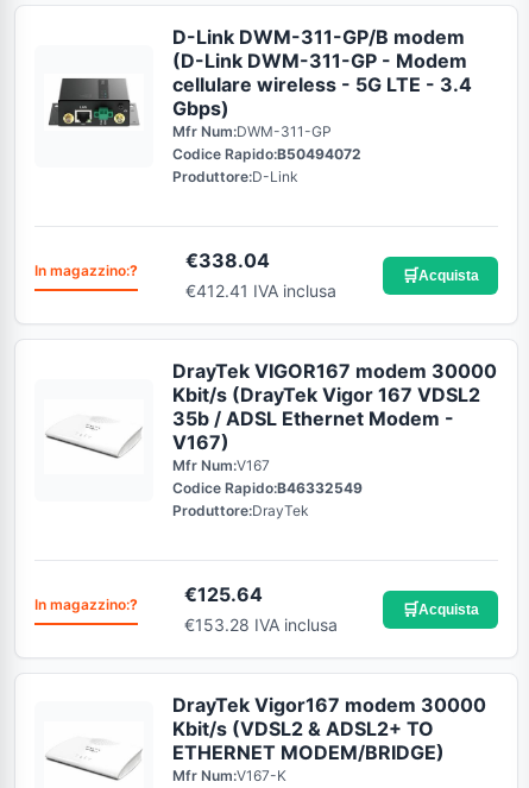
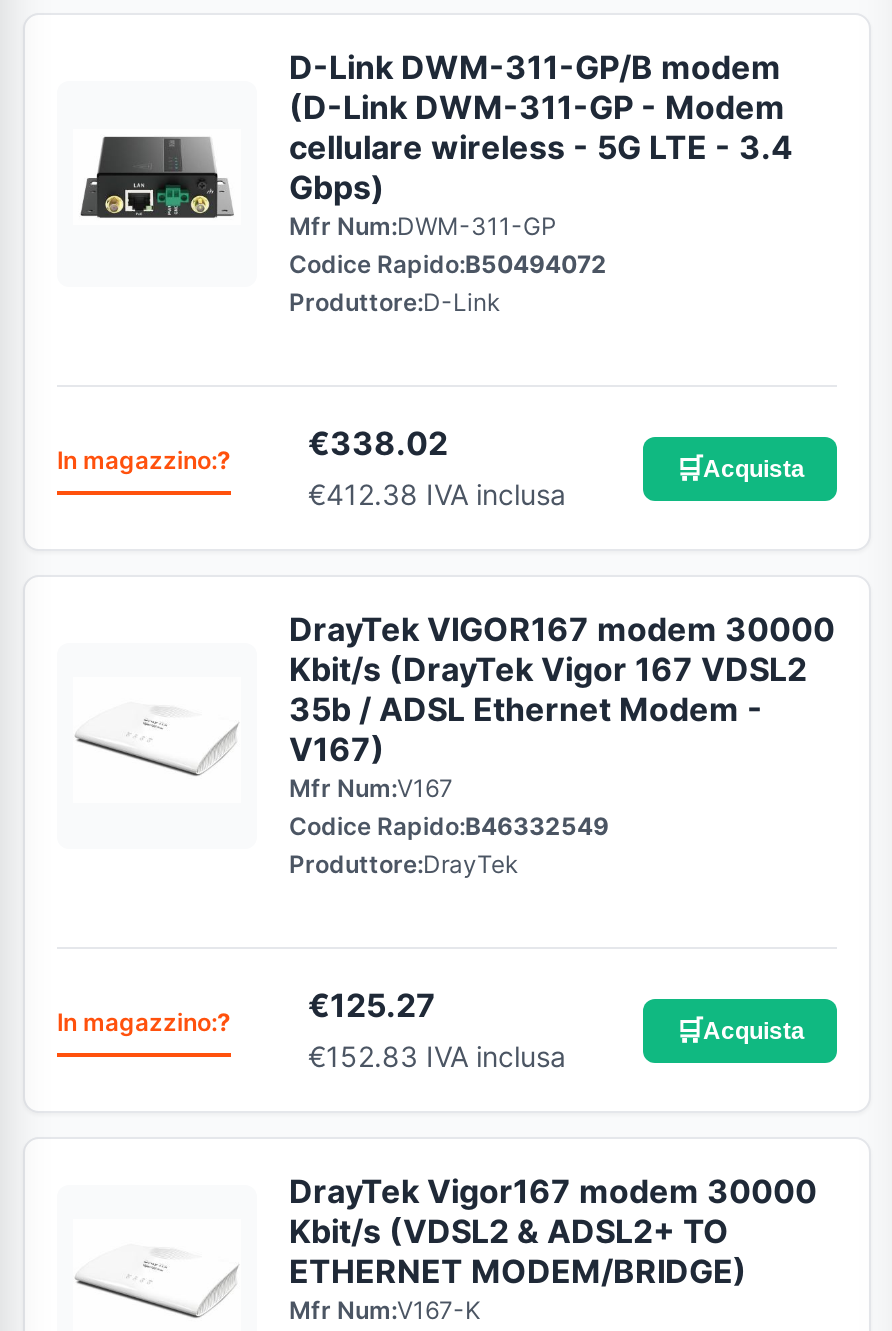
[185,249,269,273] €338.04 -> [308,424,448,464] €338.02
[185,281,336,301] €412.41 IVA inclusa -> [308,478,566,512] €412.38 IVA inclusa
[184,583,262,607] €125.64 -> [308,986,436,1026] €125.27
[184,615,337,635] €153.28 IVA inclusa -> [308,1040,566,1074] €152.83 IVA inclusa

